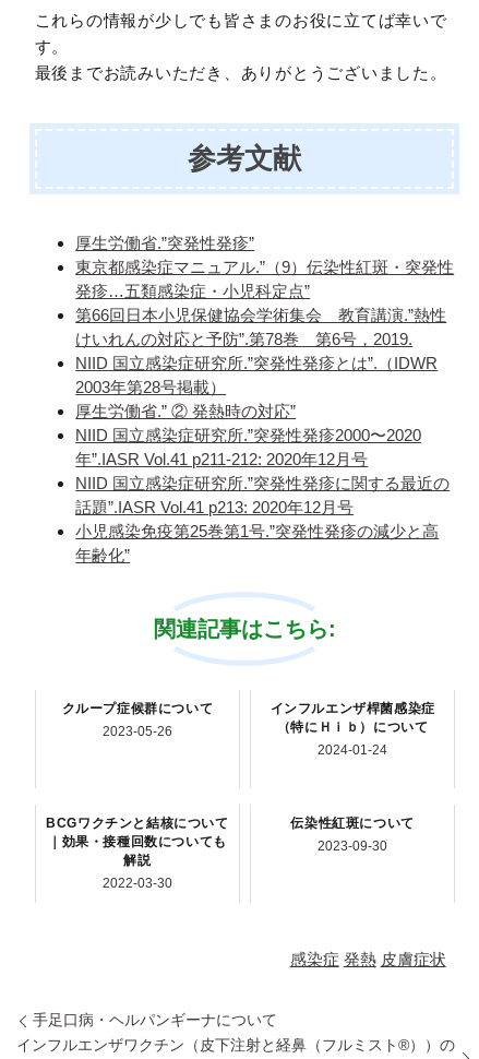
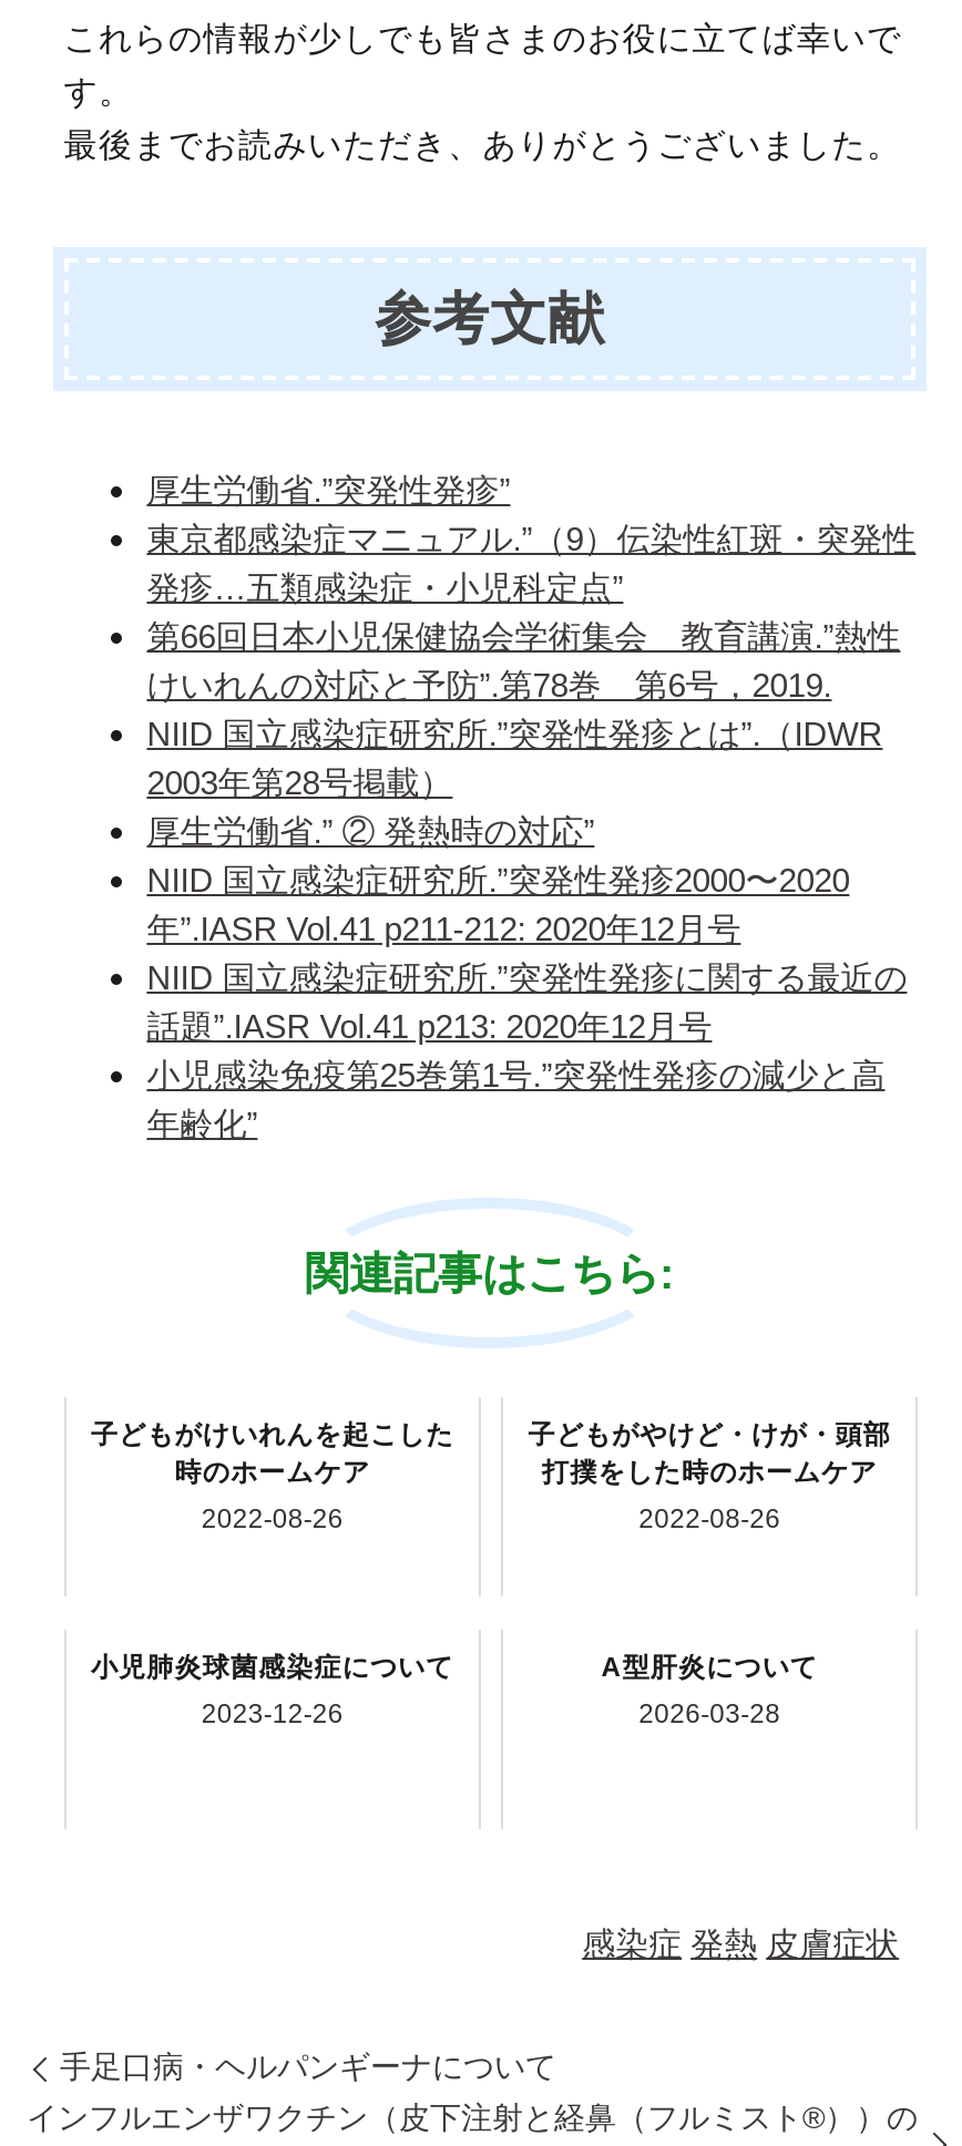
[62,701,213,716] クループ症候群について -> [91,1419,454,1488] 子どもがけいれんを起こした | 時のホームケア
[270,701,435,735] インフルエンザ桿菌感染症 | （特にＨｉｂ）について -> [528,1419,891,1488] 子どもがやけど・けが・頭部 | 打撲をした時のホームケア
[102,724,172,739] 2023-05-26 -> [201,1504,343,1535] 2022-08-26
[318,743,387,758] 2024-01-24 -> [639,1504,780,1535] 2022-08-26
[46,816,229,868] BCGワクチンと結核について | ｜効果・接種回数についても | 解説 -> [91,1652,454,1683] 小児肺炎球菌感染症について
[291,816,414,831] 伝染性紅斑について -> [601,1652,818,1683] A型肝炎について
[318,839,387,854] 2023-09-30 -> [639,1699,780,1730] 2026-03-28
[102,876,172,891] 2022-03-30 -> [201,1699,343,1730] 2023-12-26

